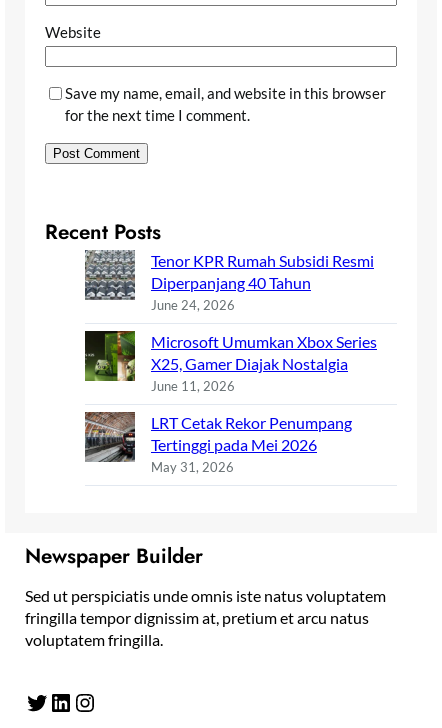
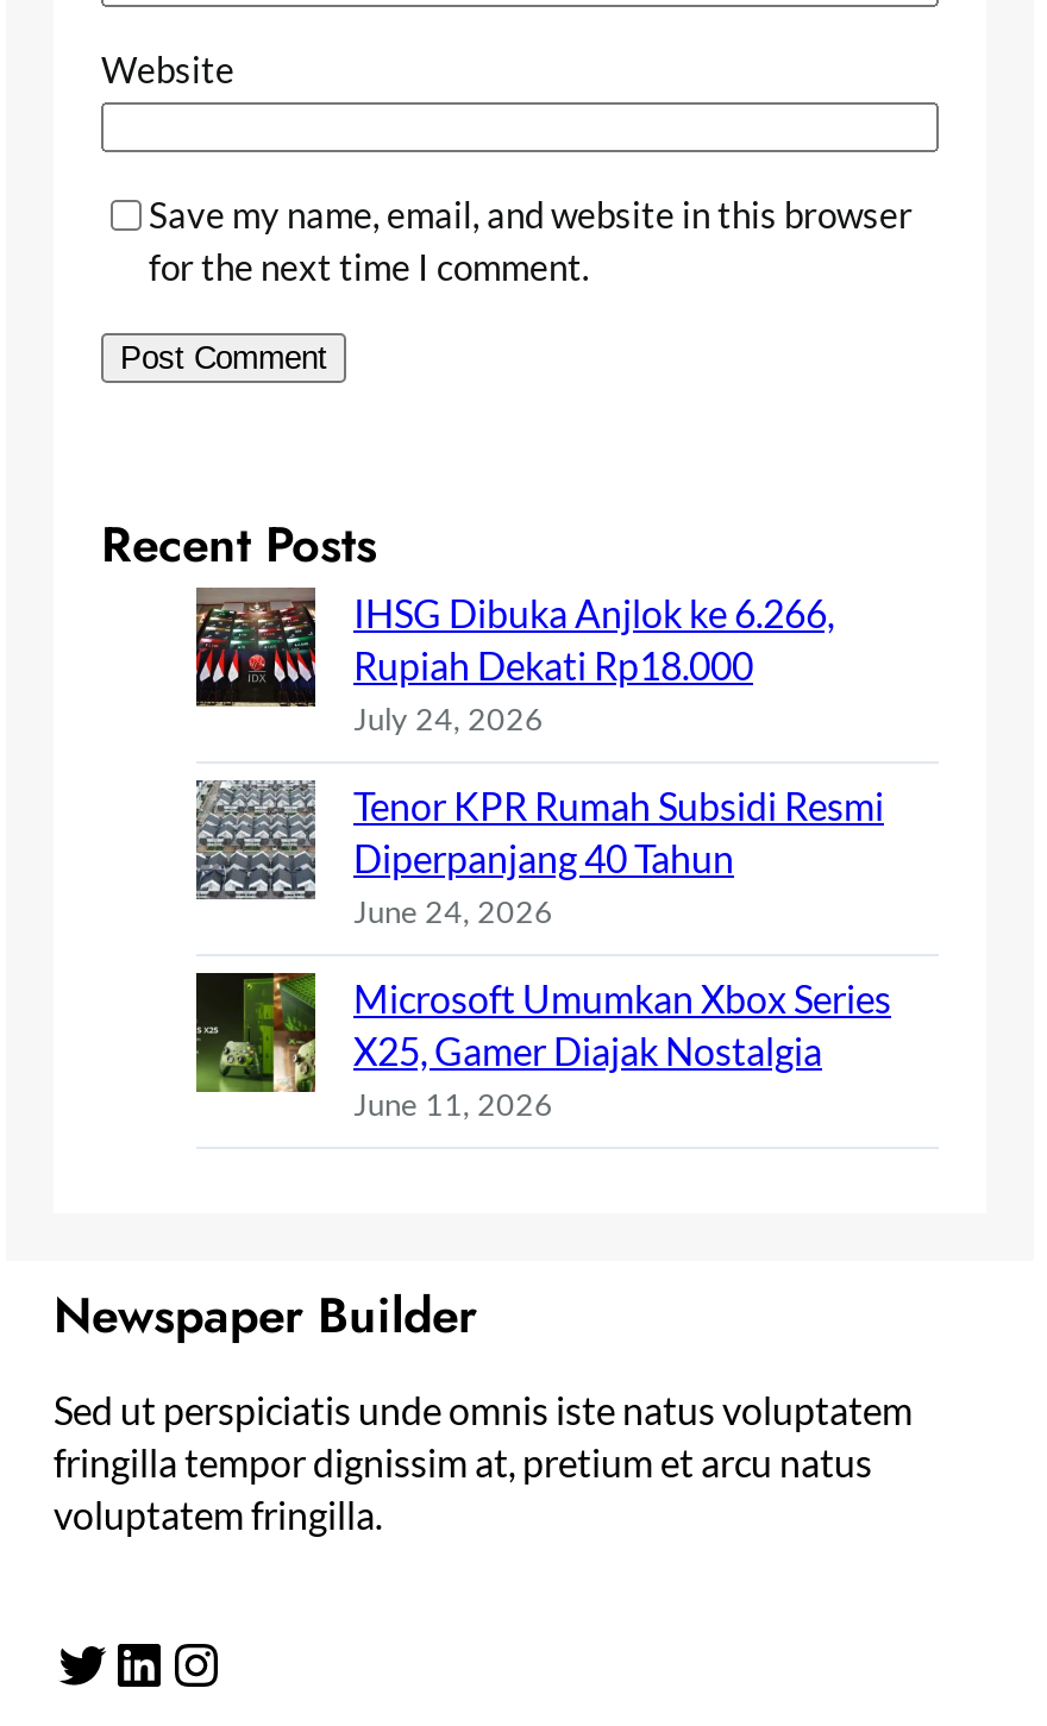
moved [83,248,377,394] -> [192,776,891,1123]: [image] | Tenor KPR Rumah Subsidi Resmi | Diperpanjang 40 Tahun | June 24, 2026 | Microsoft Umumkan Xbox Series | X25, Gamer Diajak Nostalgia | June 11, 2026
none -> [194,588,834,738] [image] | IHSG Dibuka Anjlok ke 6.266, | Rupiah Dekati Rp18.000 | July 24, 2026
[84,411,352,475] [image] | LRT Cetak Rekor Penumpang | Tertinggi pada Mei 2026 | May 31, 2026 -> none

